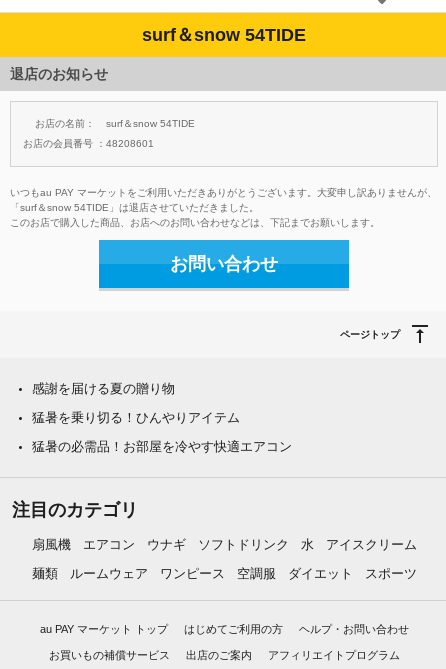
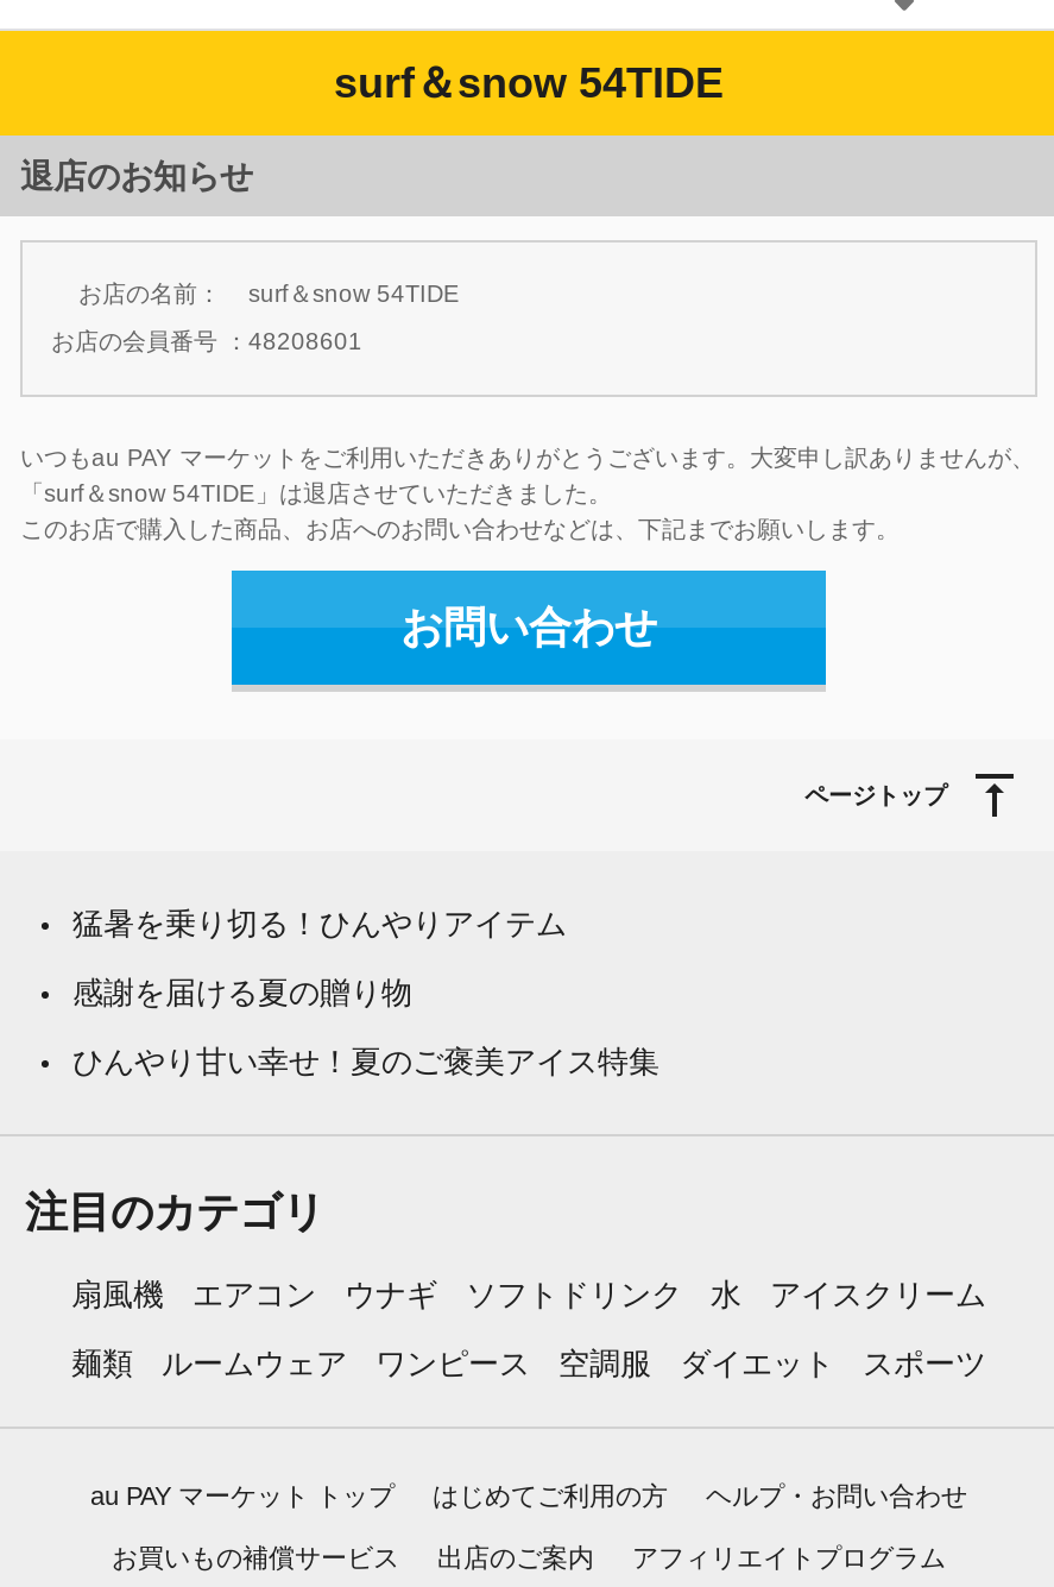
moved [32,381,175,396] -> [72,975,412,1011]: 感謝を届ける夏の贈り物
moved [32,410,240,425] -> [72,906,567,942]: 猛暑を乗り切る！ひんやりアイテム
[32,439,292,454] 猛暑の必需品！お部屋を冷やす快適エアコン -> [72,1044,659,1080] ひんやり甘い幸せ！夏のご褒美アイス特集

